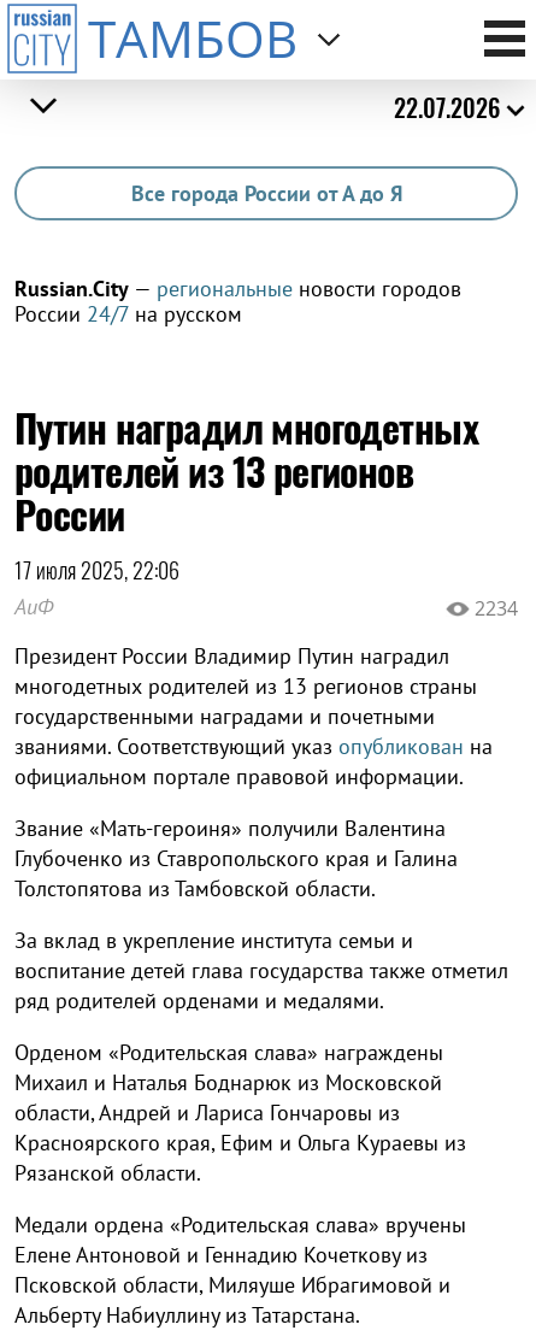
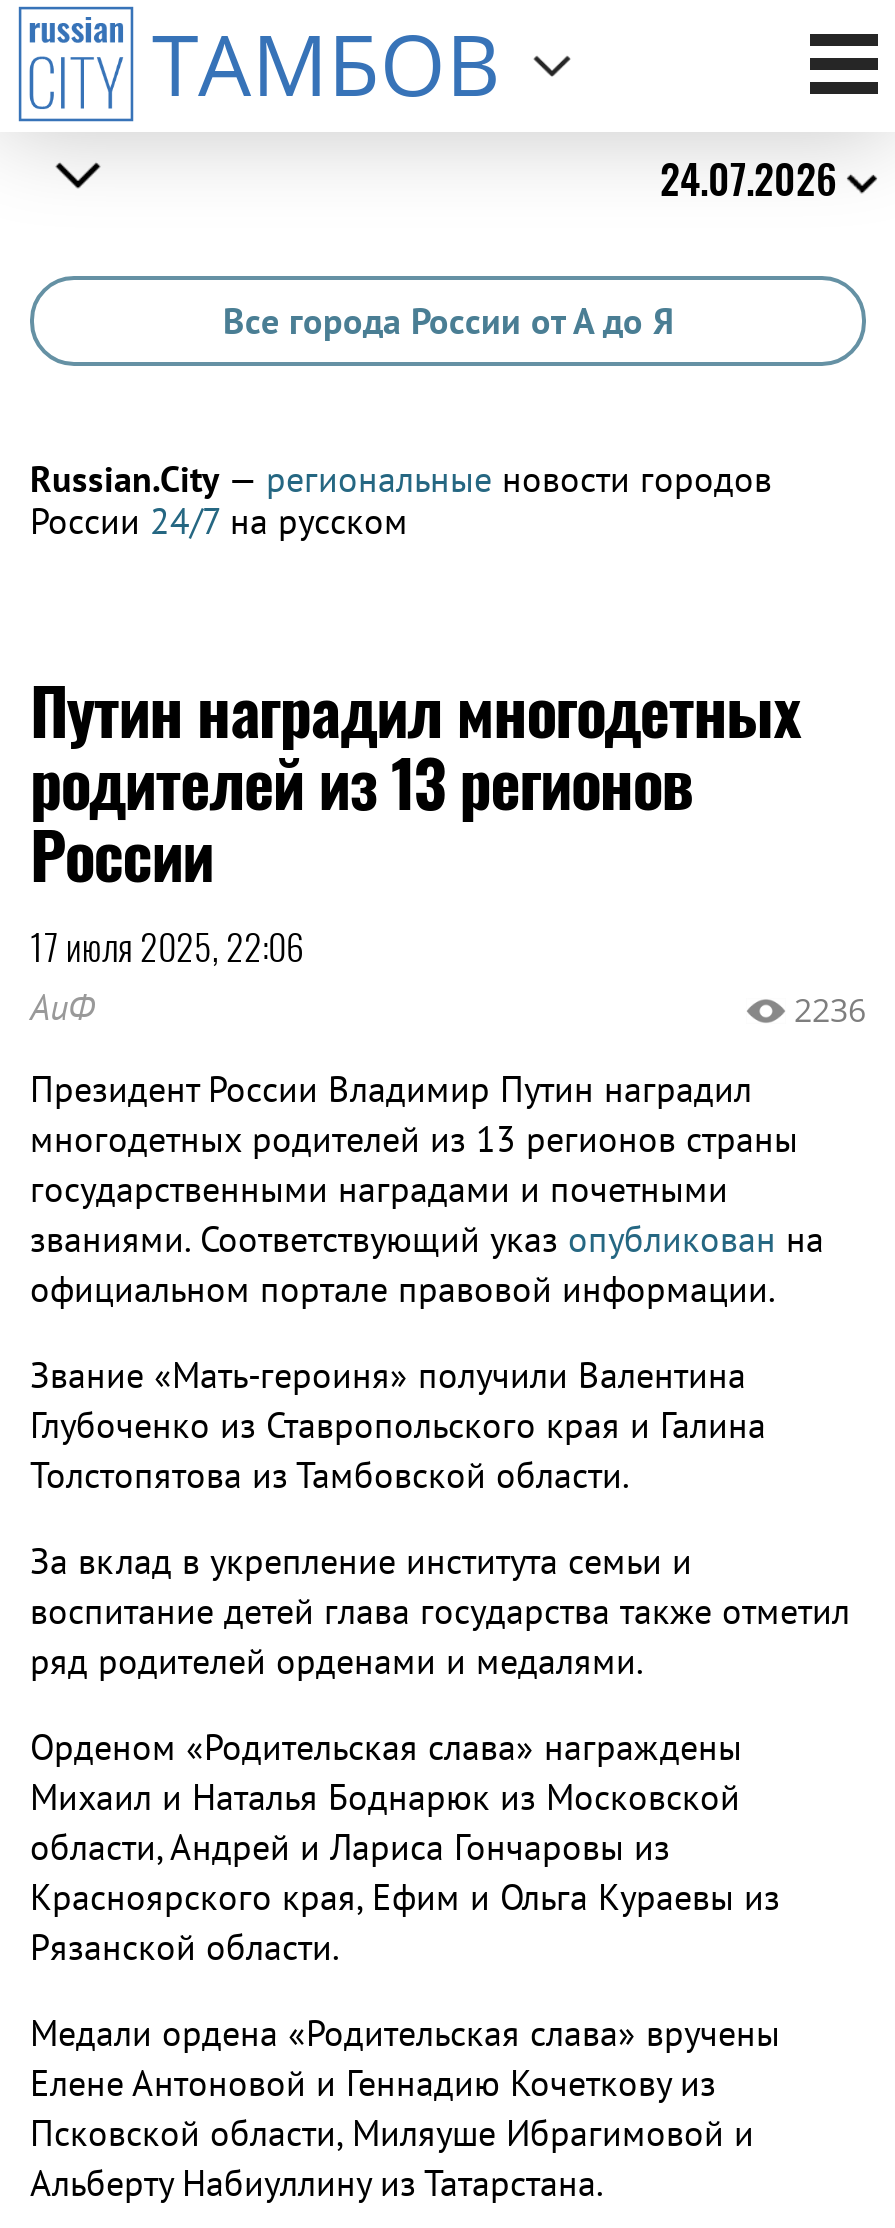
[394,89,500,125] 22.07.2026 -> [660,148,836,208] 24.07.2026
[475,595,518,622] 2234 -> [794,988,866,1032] 2236

